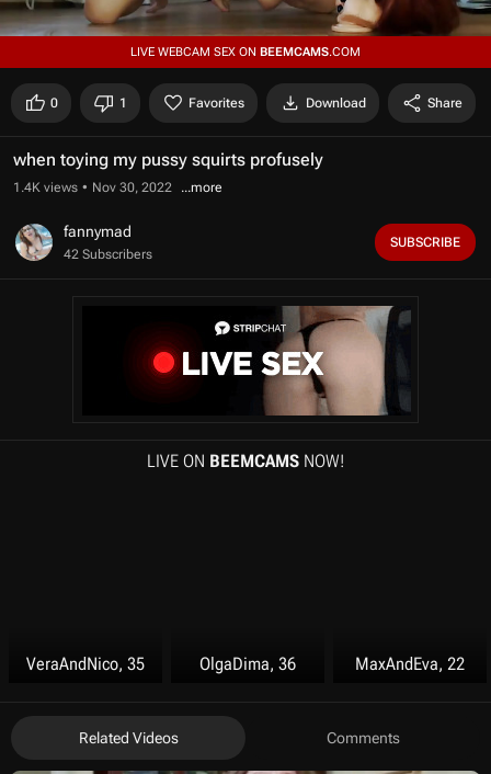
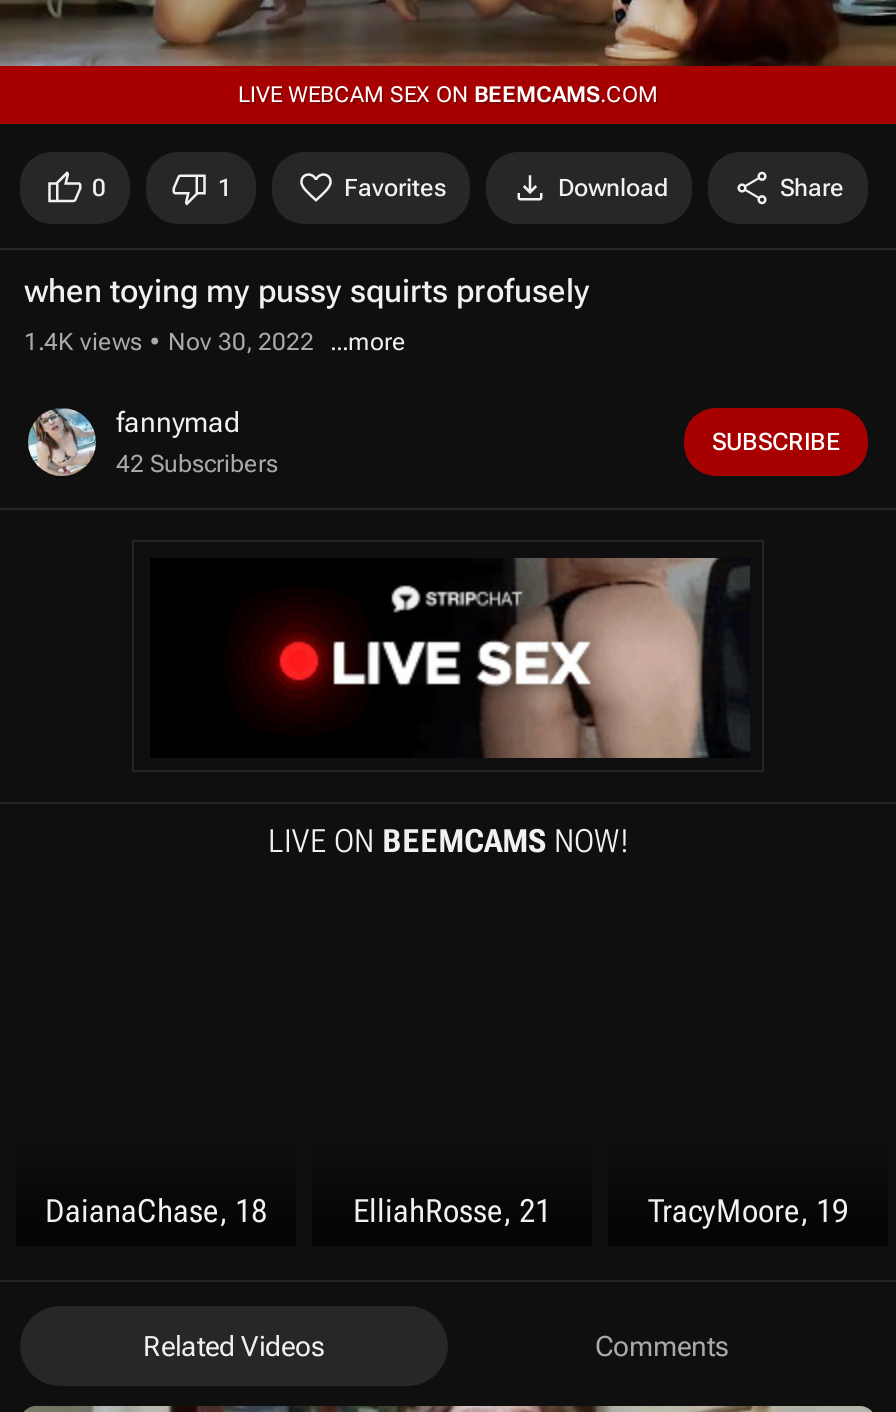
[26,653,465,674] VeraAndNico, 35 | OlgaDima, 36 | MaxAndEva, 22 -> [45,1192,848,1230] DaianaChase, 18 | ElliahRosse, 21 | TracyMoore, 19

